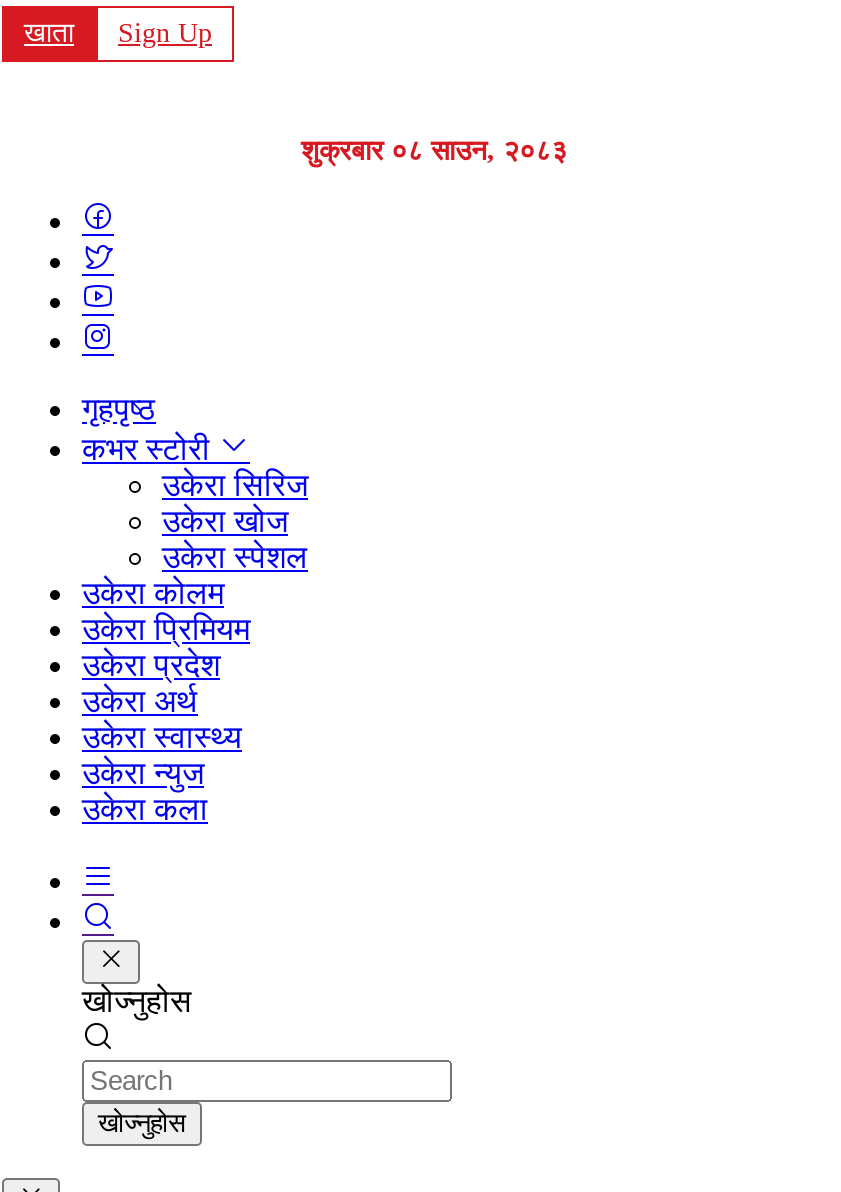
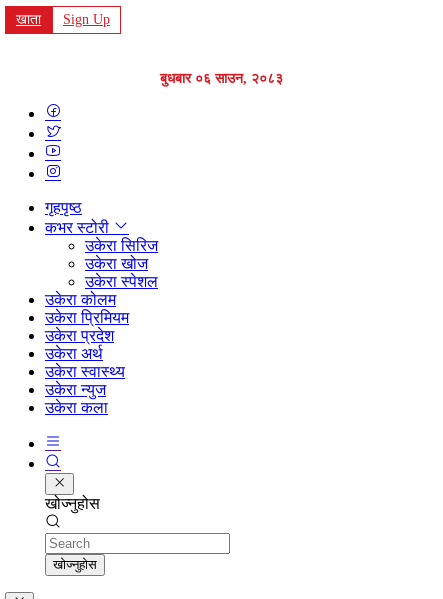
[301,136,567,166] शुक्रबार ०८ साउन, २०८३ -> [159,71,282,86] बुधबार ०६ साउन, २०८३

